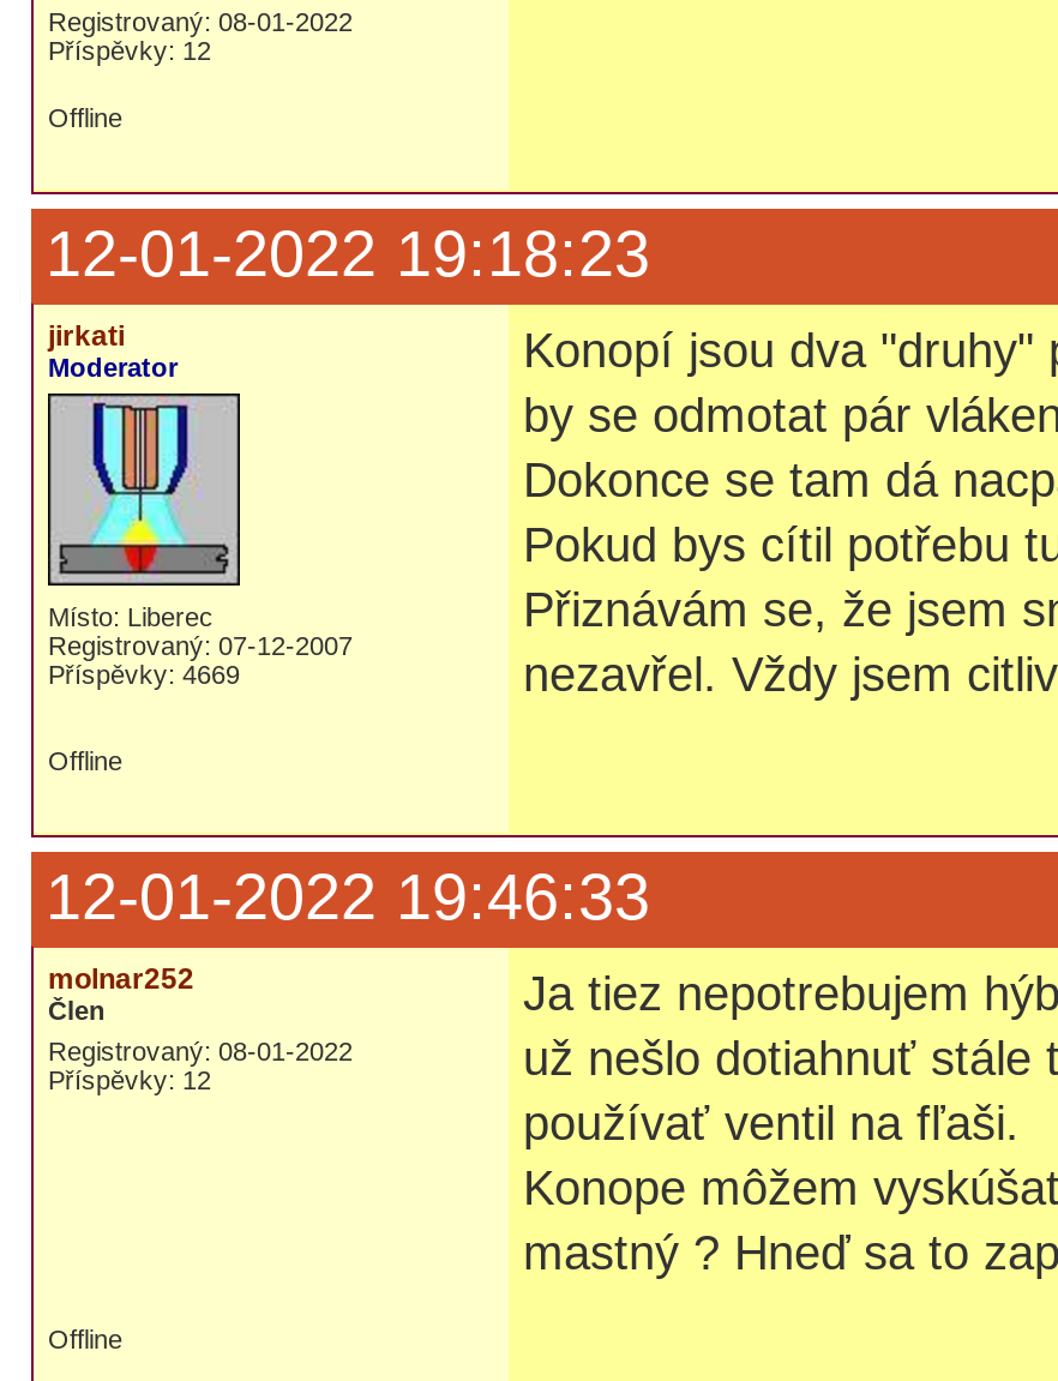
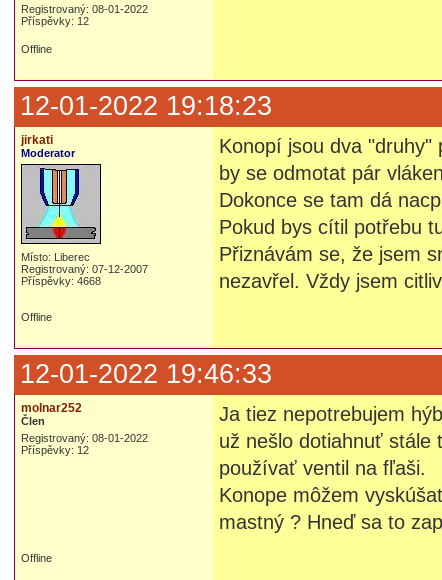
[48,660,240,689] Příspěvky: 4669 -> [21,275,101,287] Příspěvky: 4668

